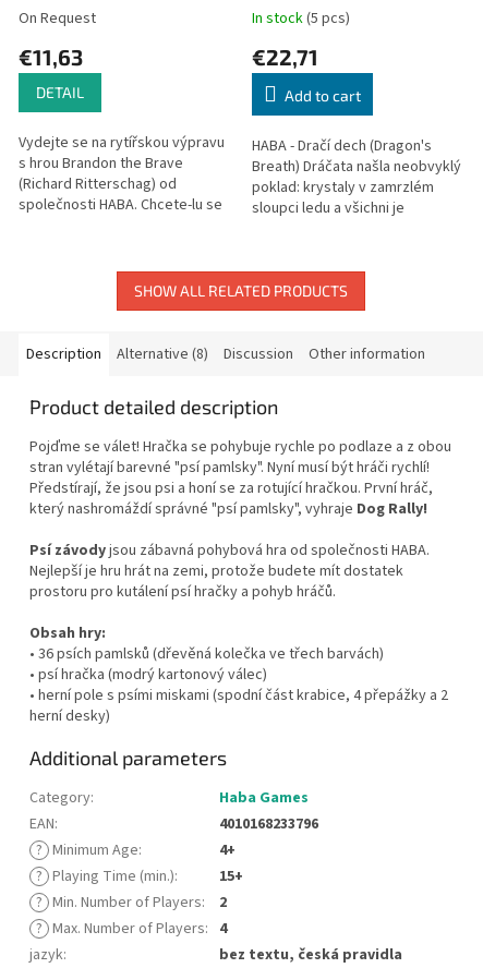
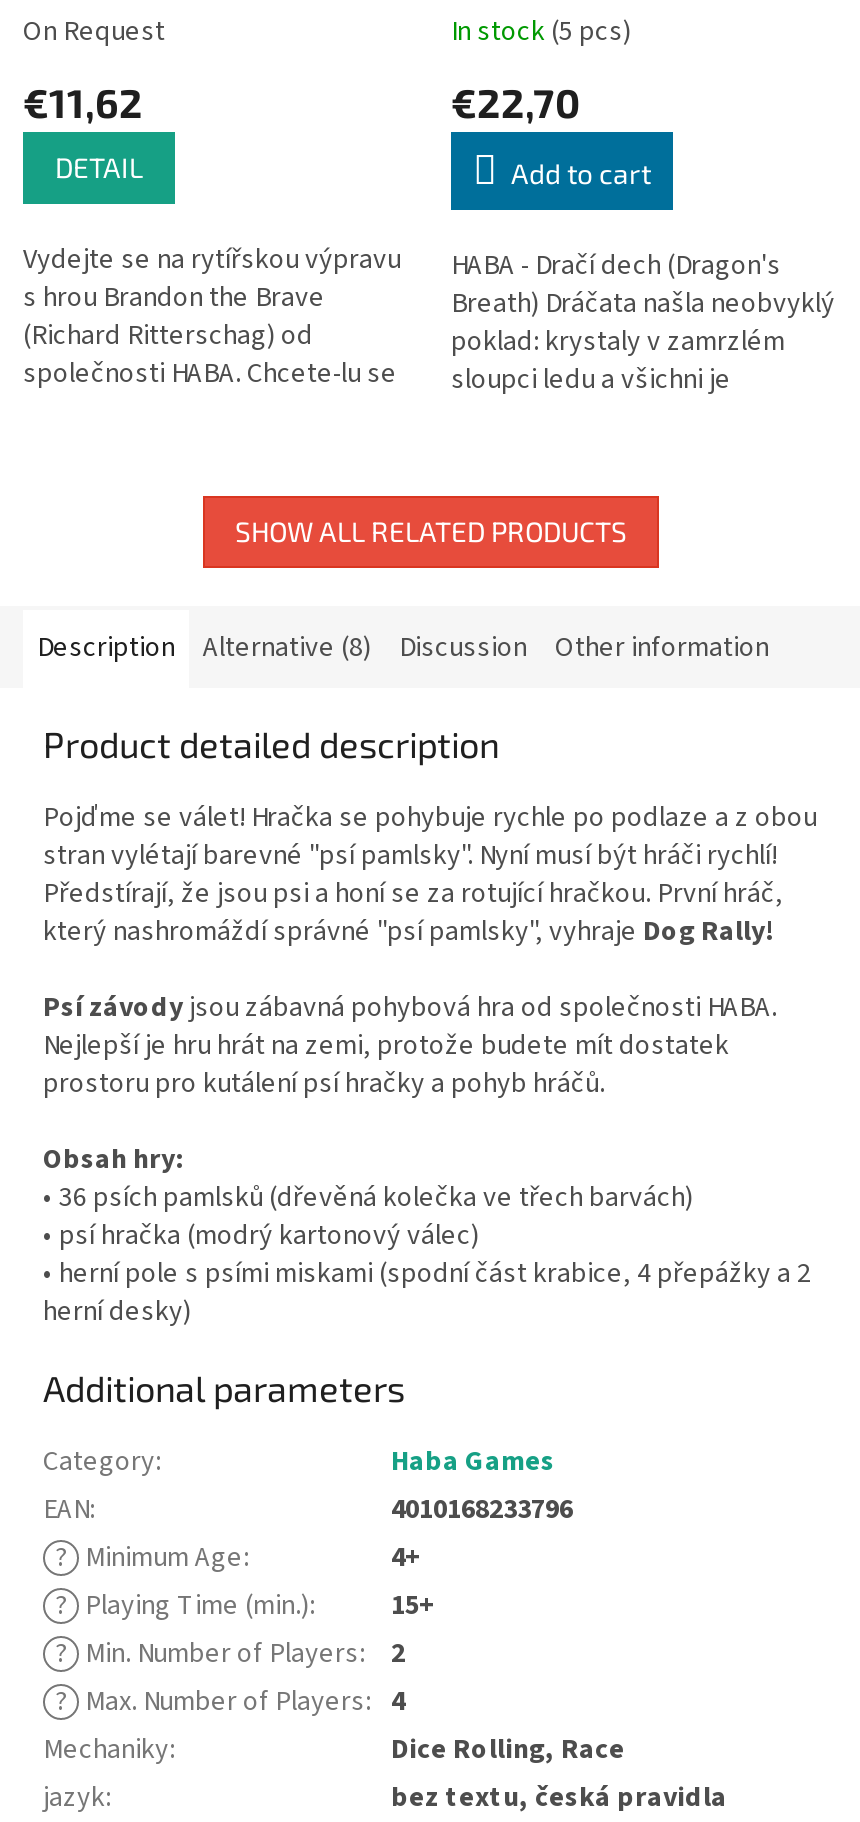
[19,43,83,69] €11,63 -> [23,77,143,125] €11,62
[252,43,318,69] €22,71 -> [451,77,581,125] €22,70
none -> [43,1729,625,1769] Mechaniky: | Dice Rolling, Race

